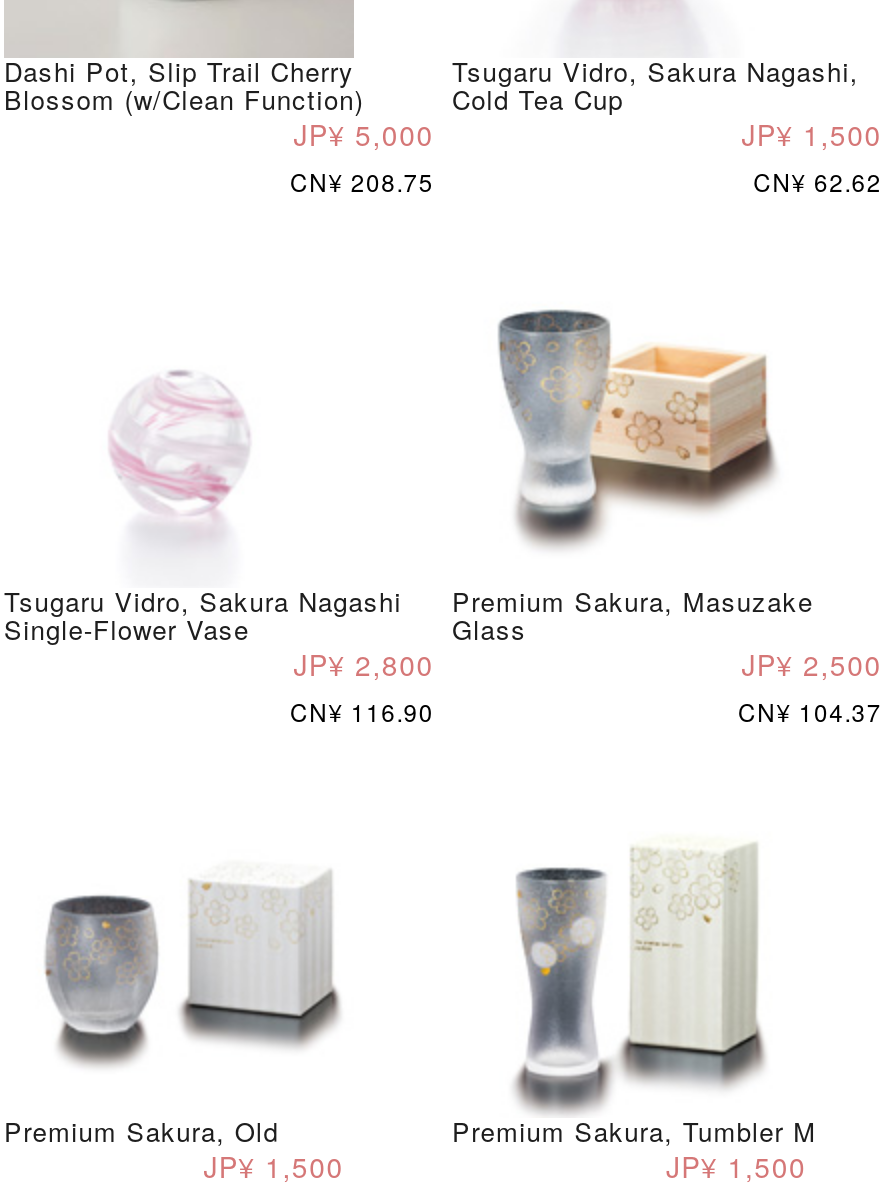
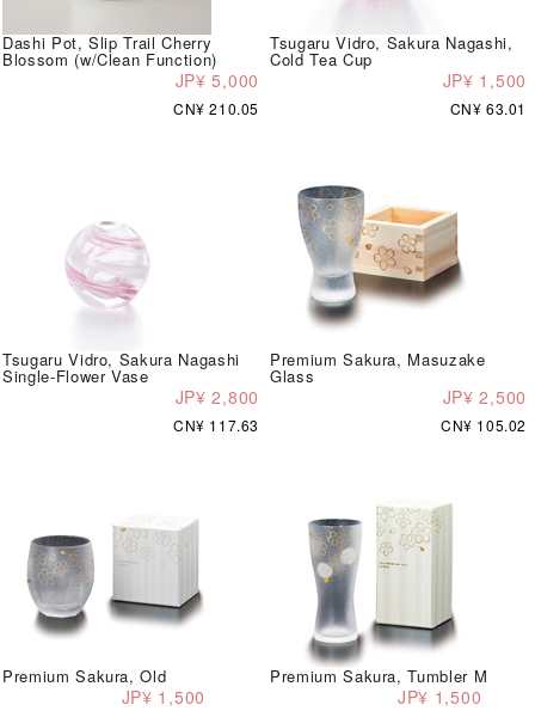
[290,163,434,197] CN¥ 208.75 -> [173,97,259,118] CN¥ 210.05
[753,163,882,197] CN¥ 62.62 -> [450,97,527,118] CN¥ 63.01
[290,693,434,727] CN¥ 116.90 -> [173,414,259,434] CN¥ 117.63
[738,693,882,727] CN¥ 104.37 -> [441,414,527,434] CN¥ 105.02

